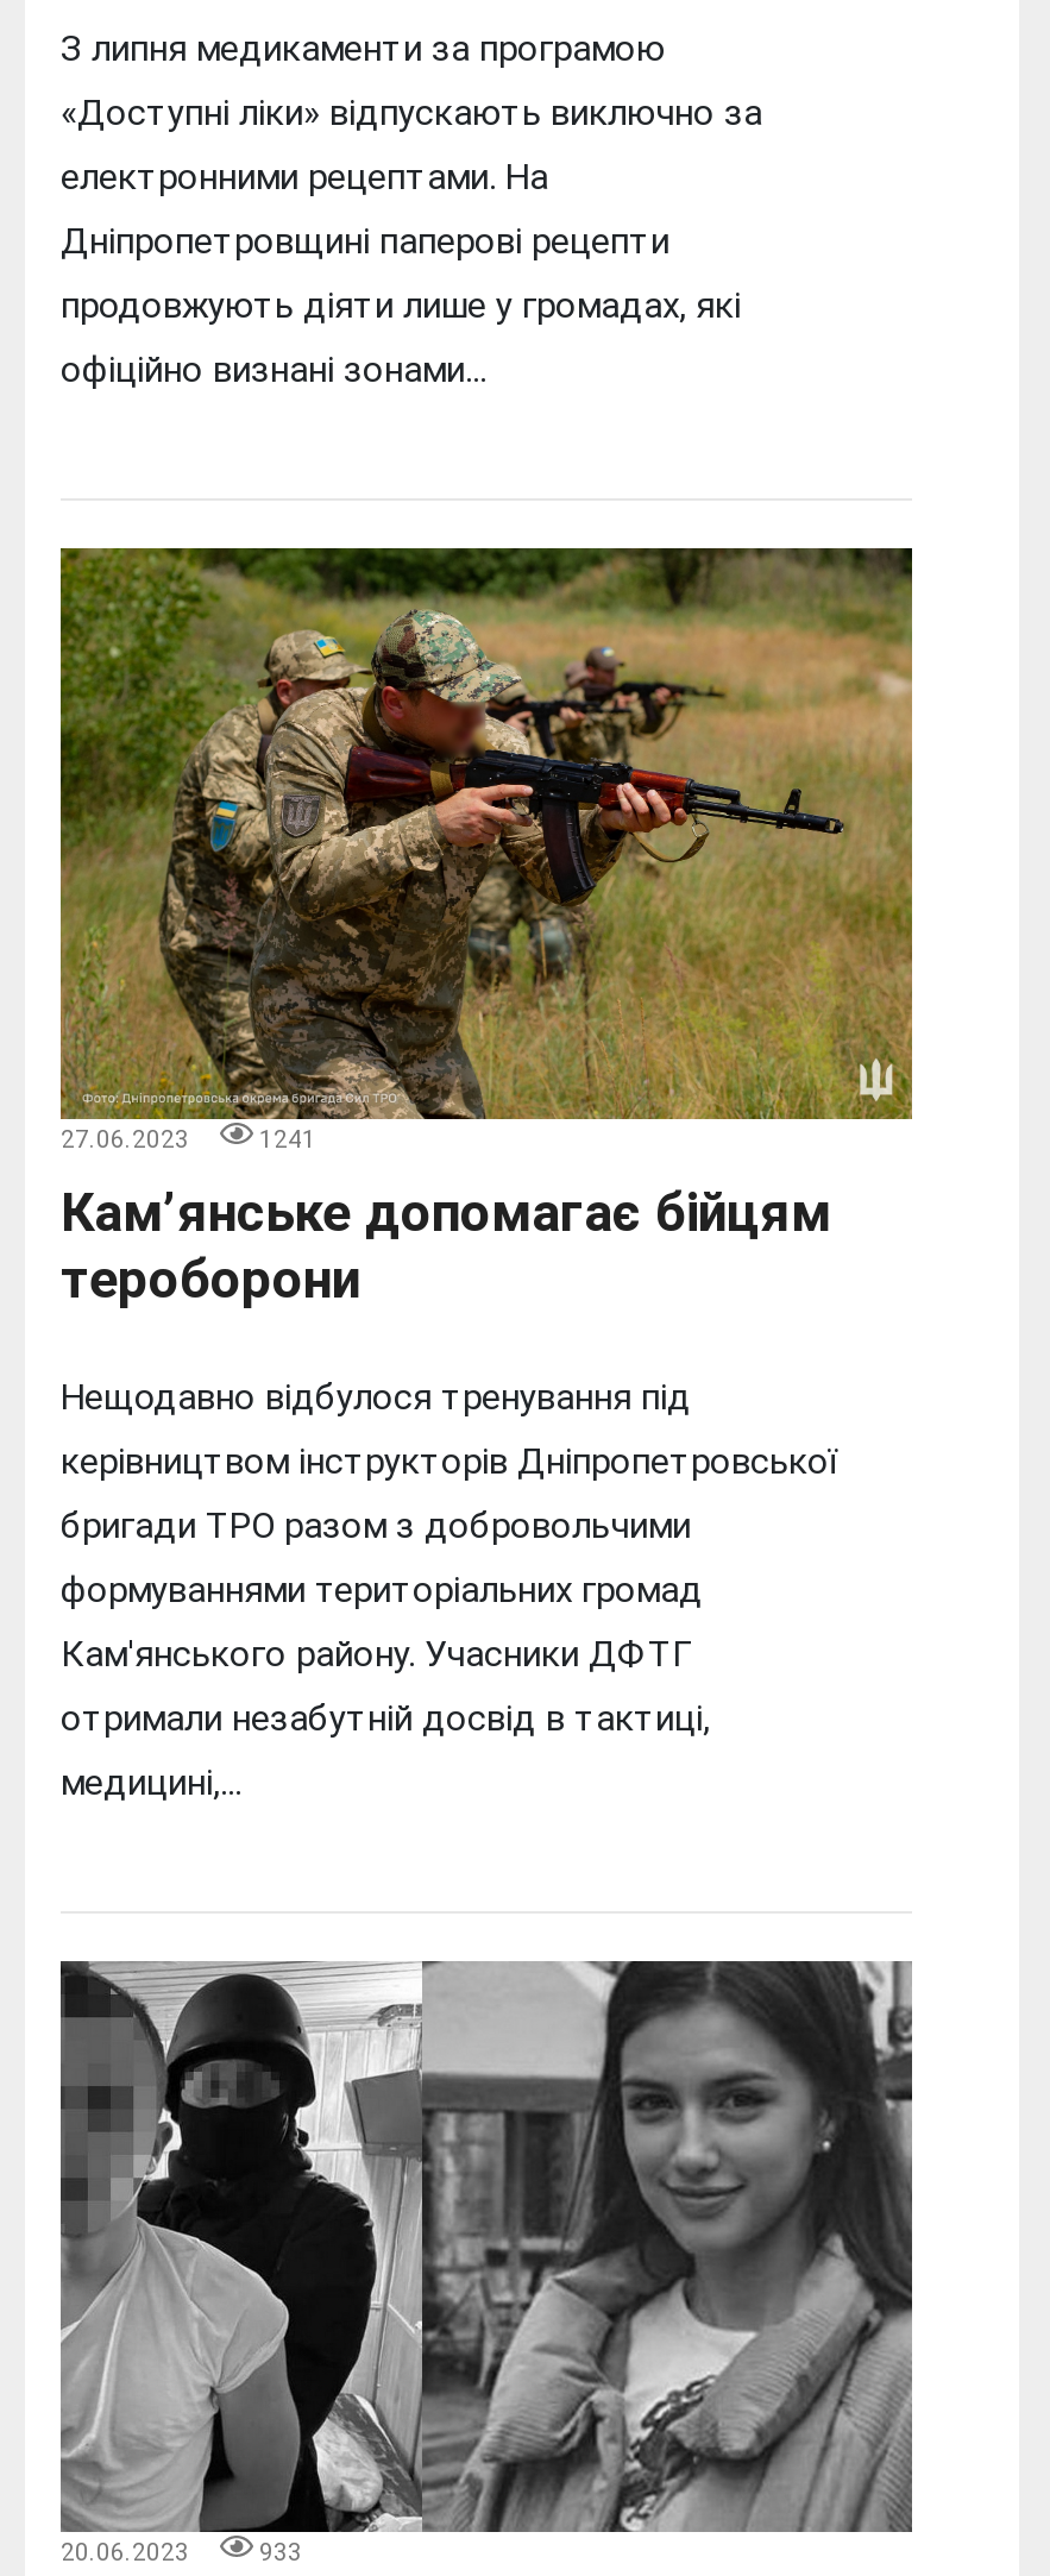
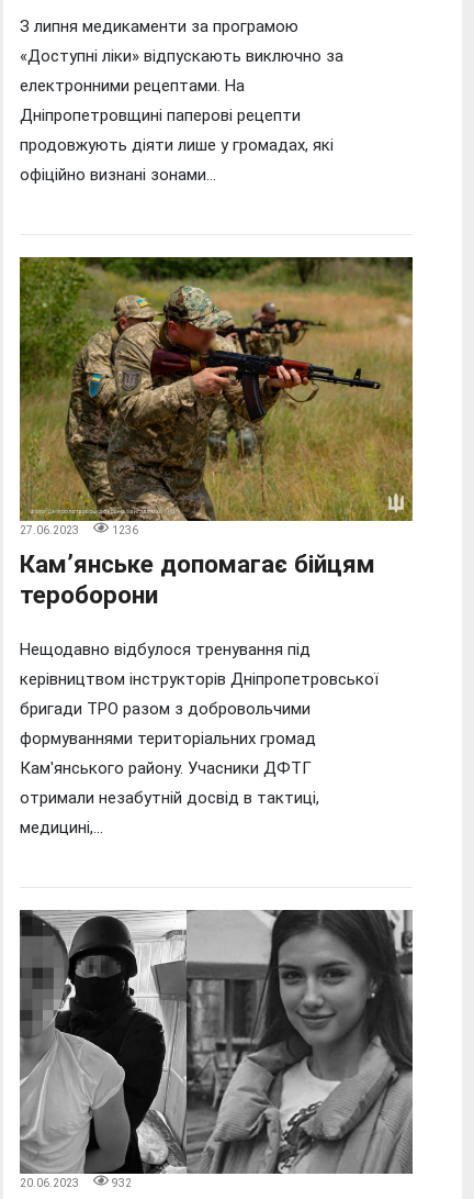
[252,1126,316,1152] 1241 -> [108,524,138,536] 1236
[252,2539,302,2565] 933 -> [108,1177,131,1189] 932

